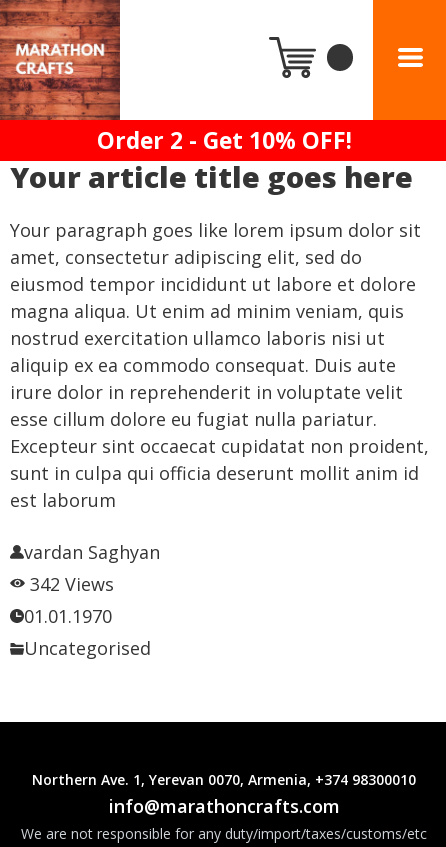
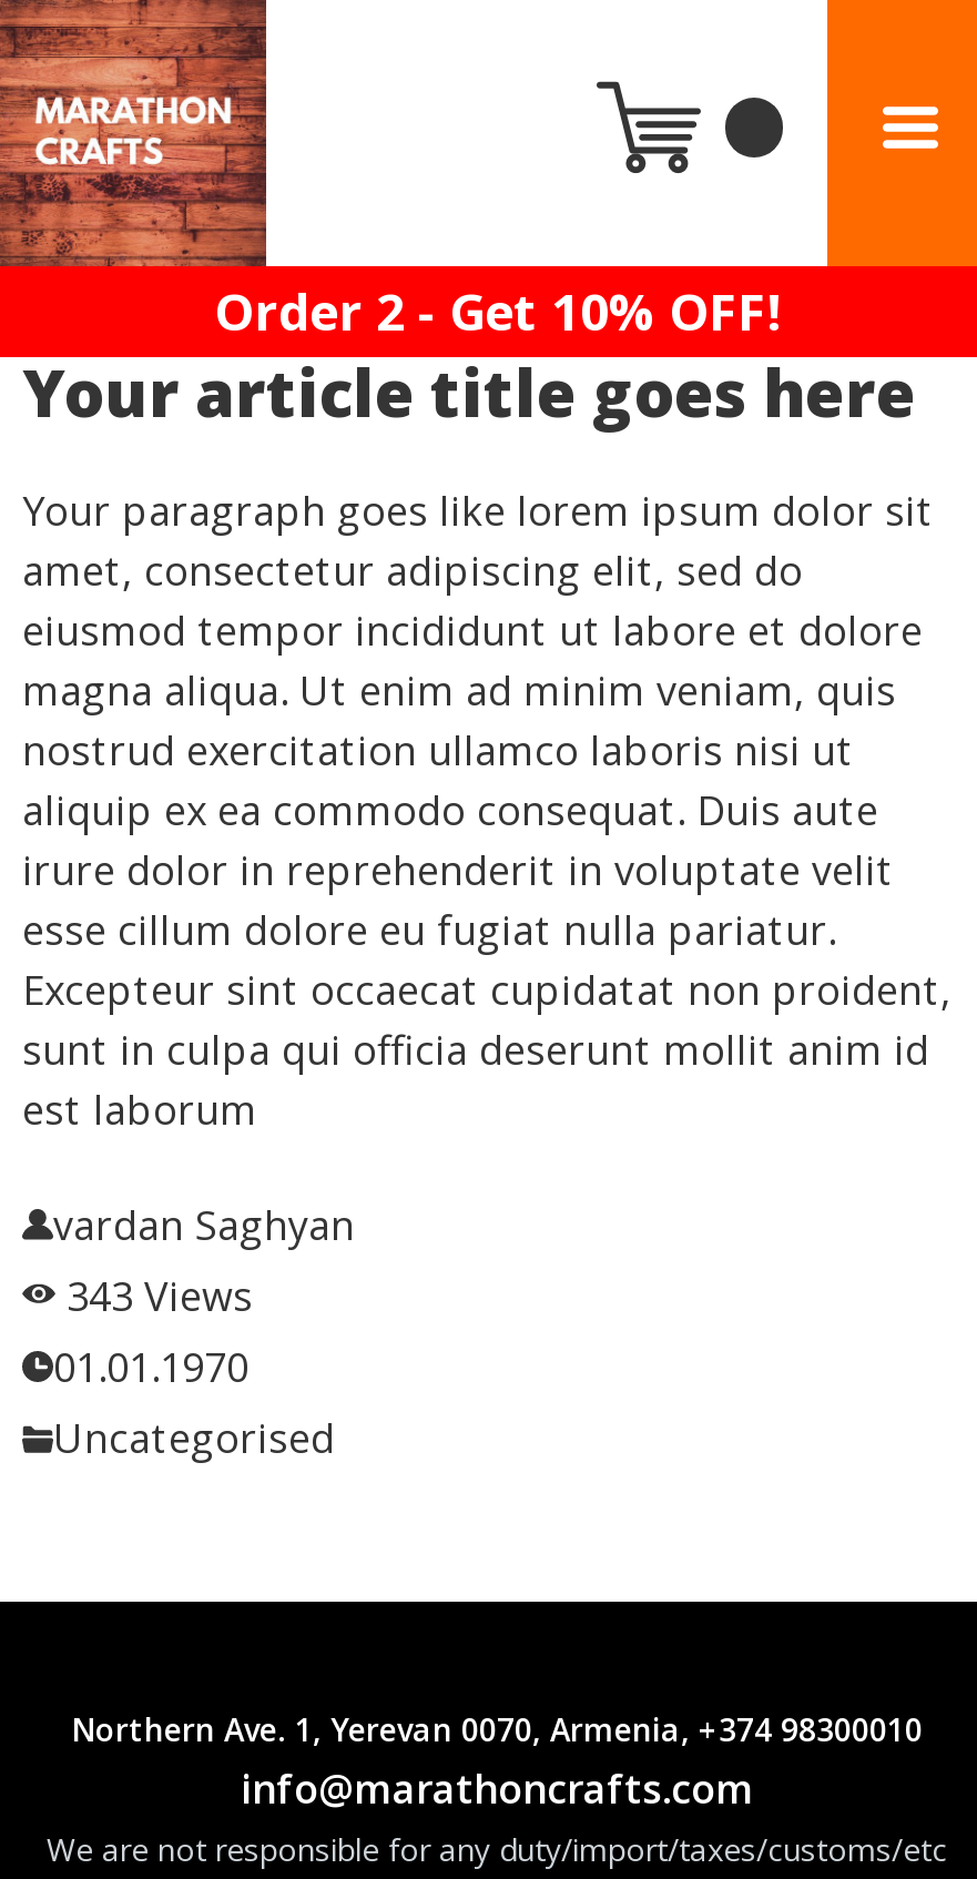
[30,572,114,596] 342 Views -> [67,1269,253,1322] 343 Views

